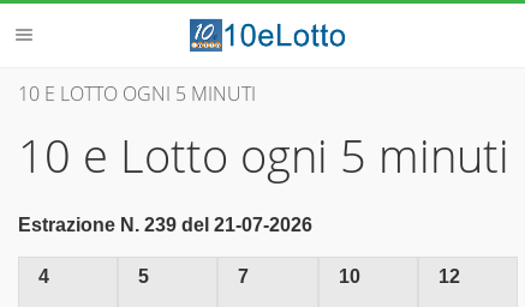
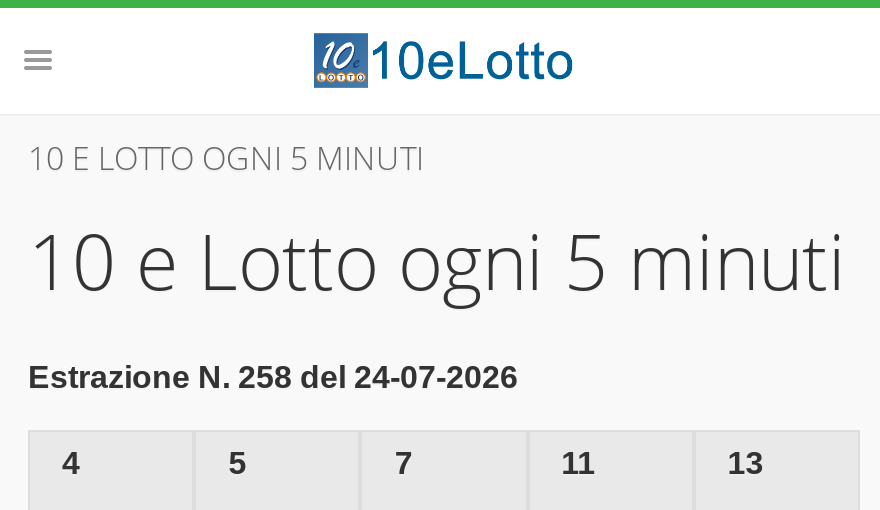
[18,214,312,235] Estrazione N. 239 del 21-07-2026 -> [28,359,518,393] Estrazione N. 258 del 24-07-2026
[338,266,460,287] 10 | 12 -> [561,446,764,480] 11 | 13

